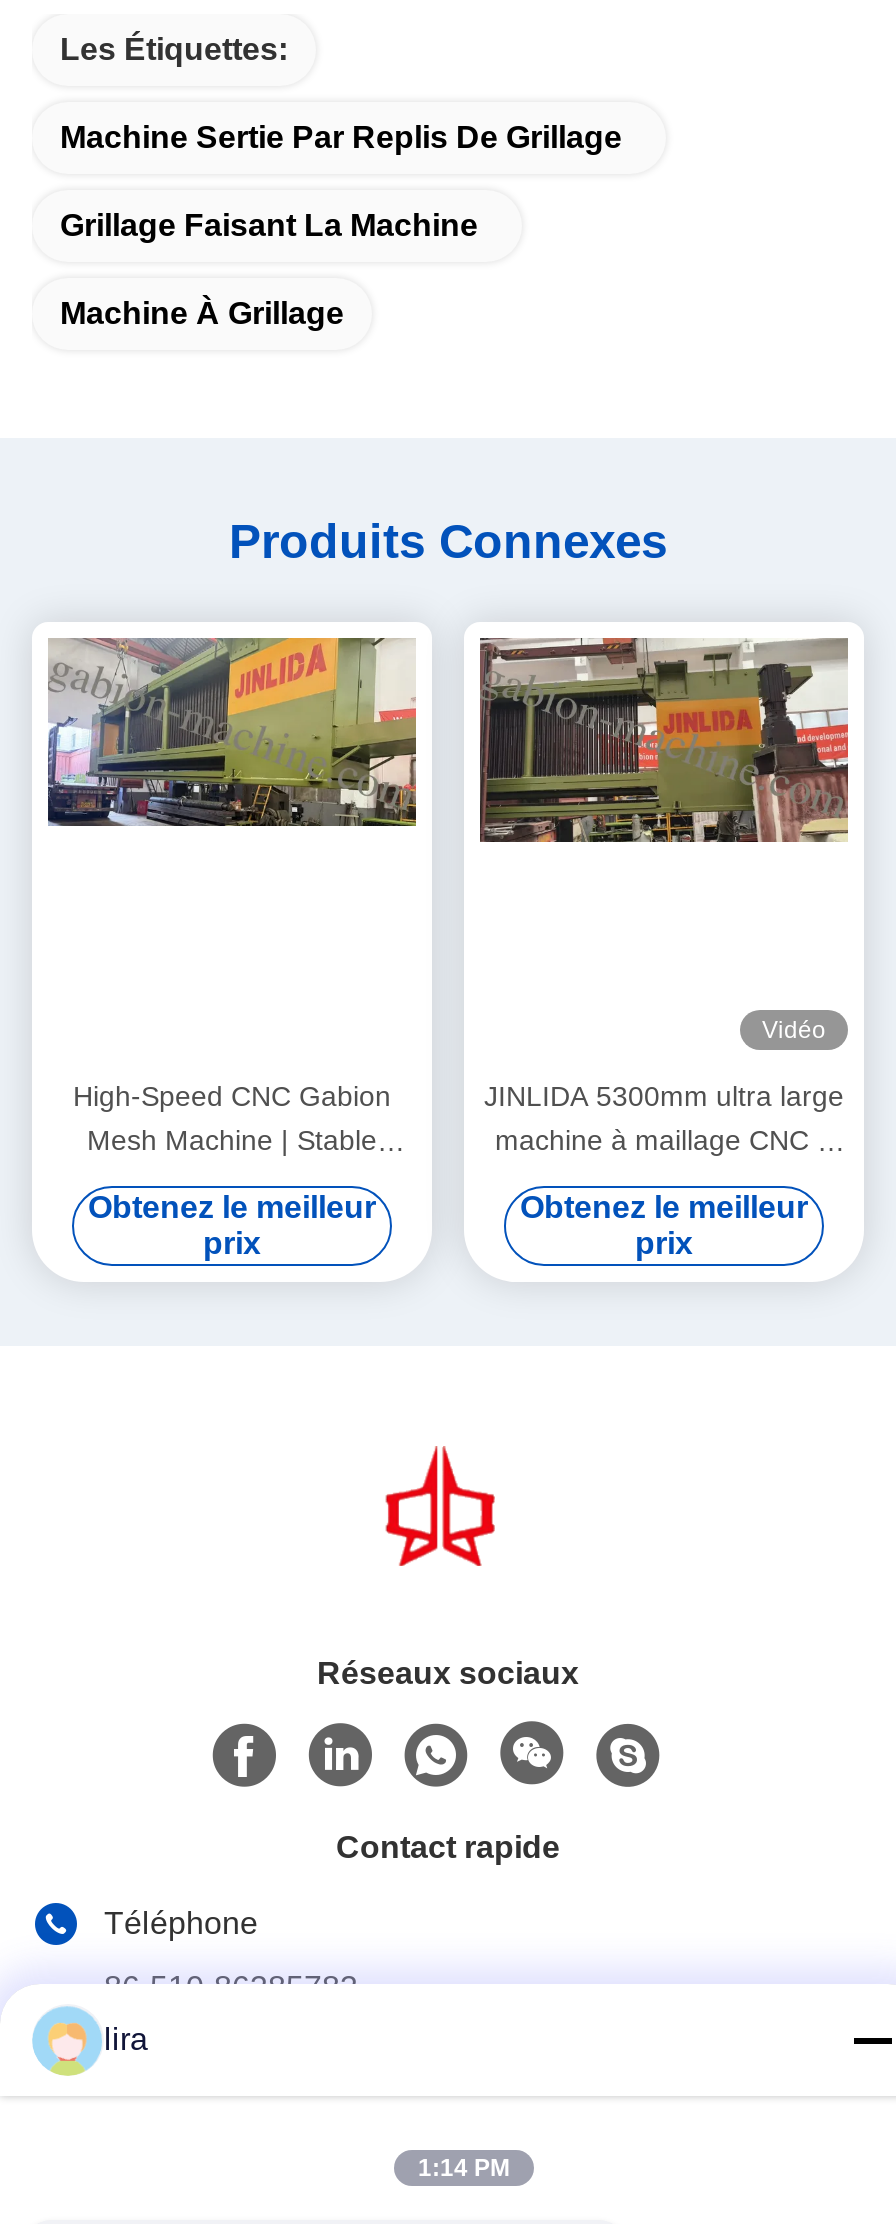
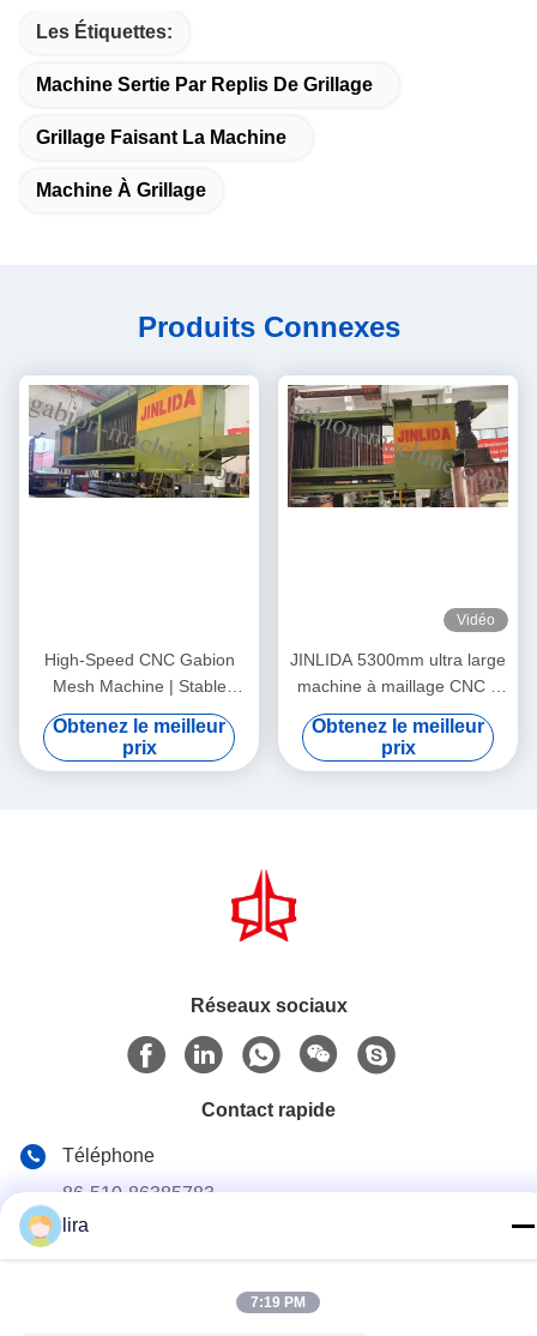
[418,2154,510,2182] 1:14 PM -> [251,1294,306,1311] 7:19 PM

